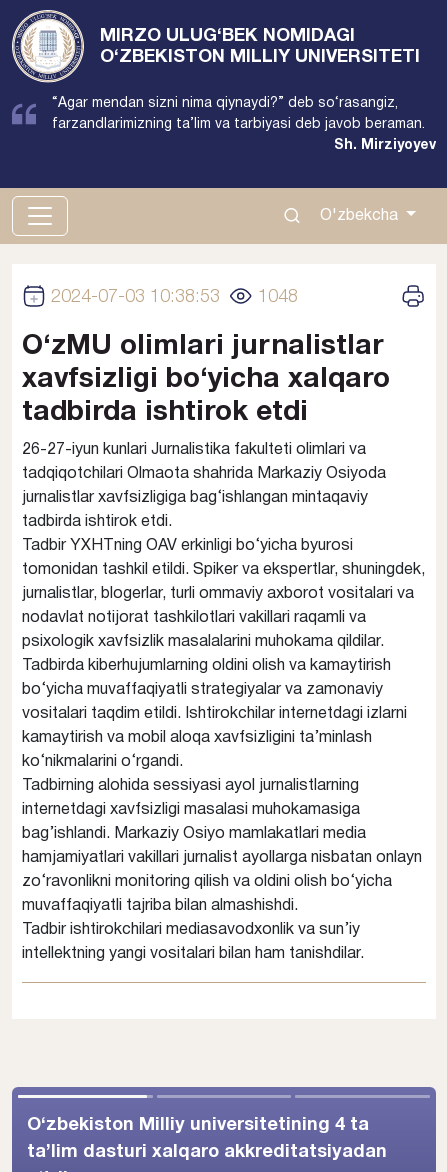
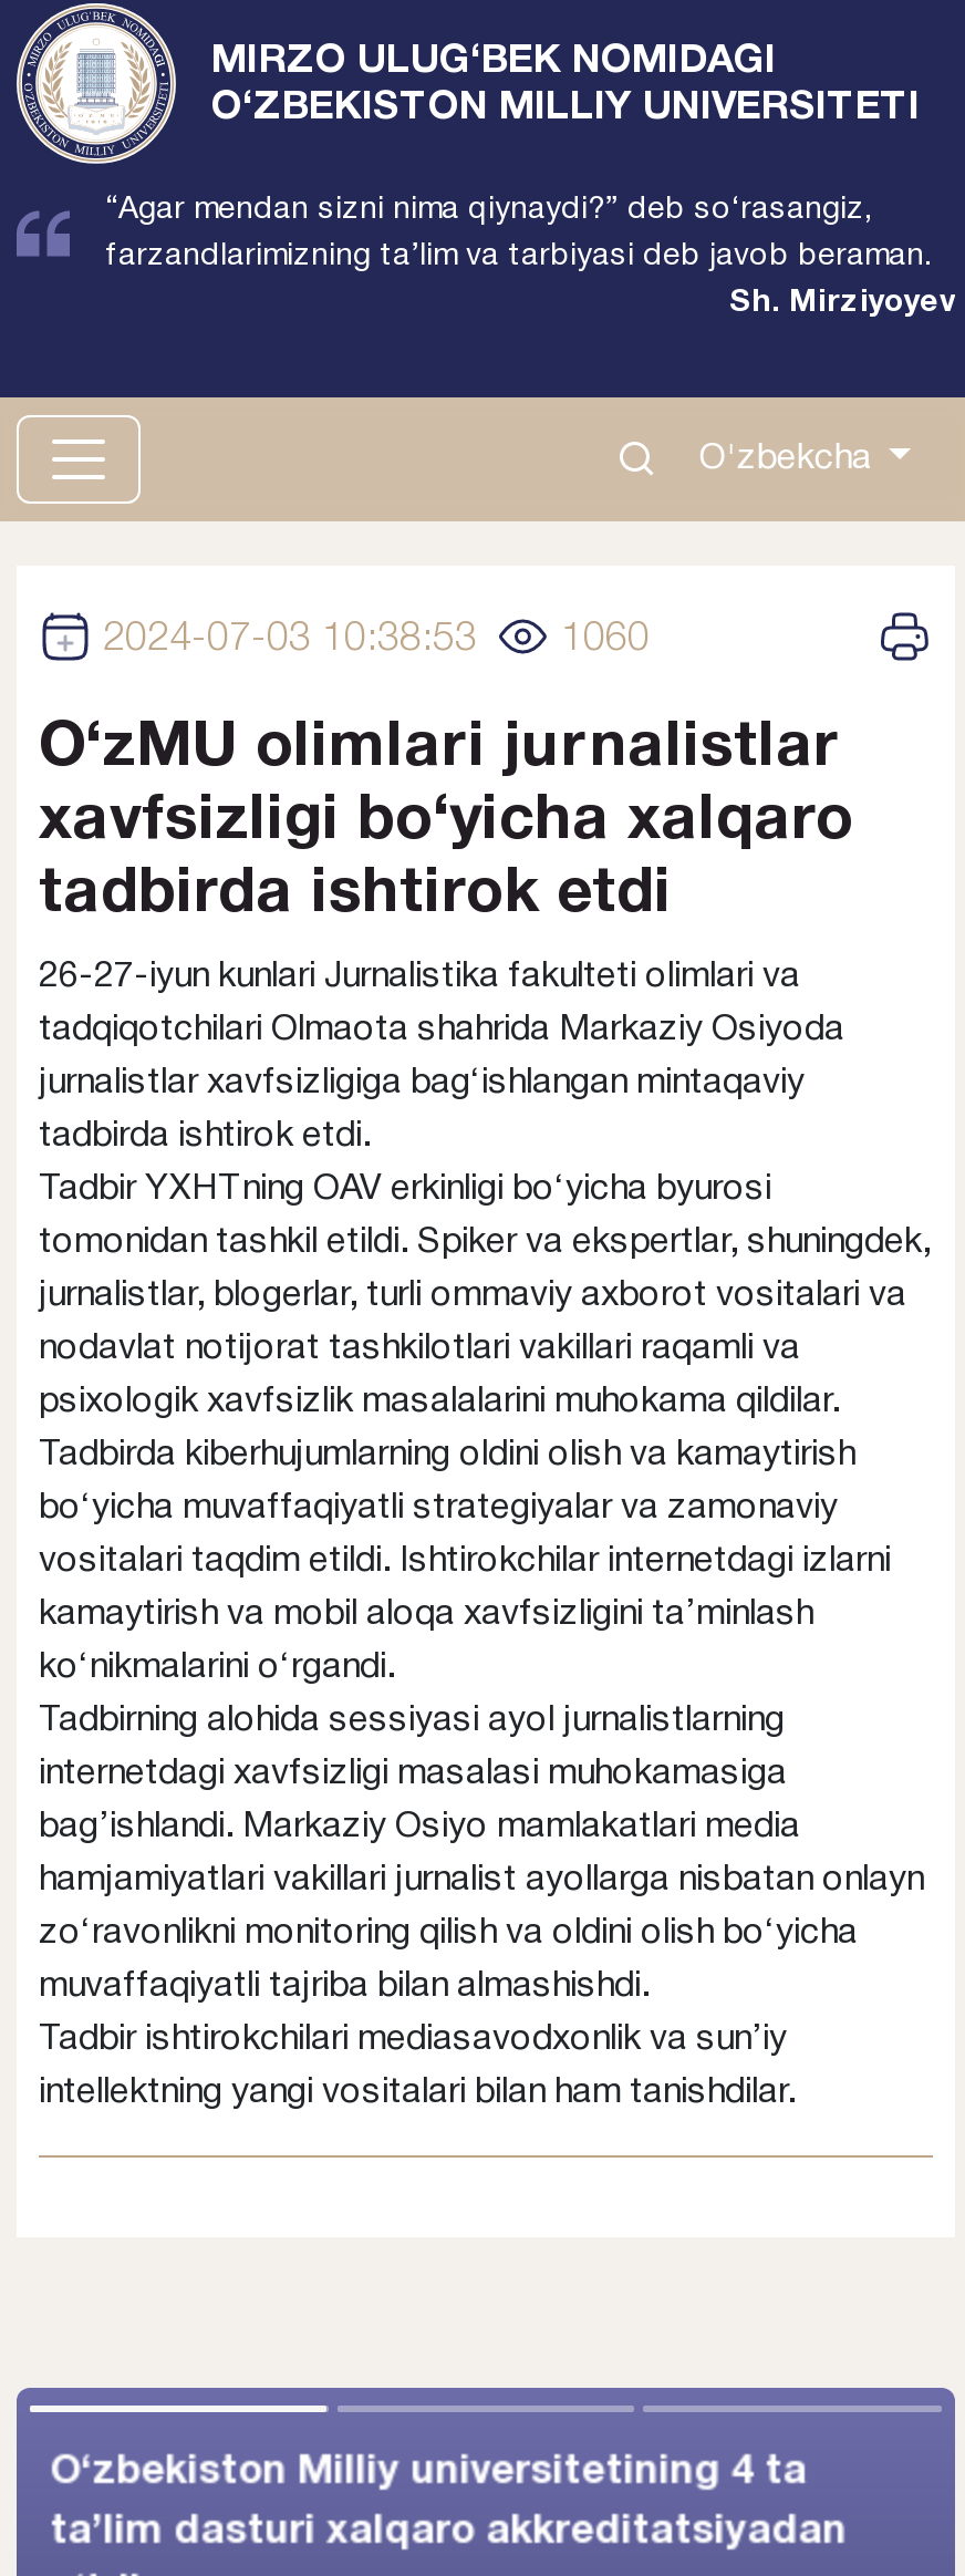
[258,289,298,305] 1048 -> [561,621,650,656] 1060

